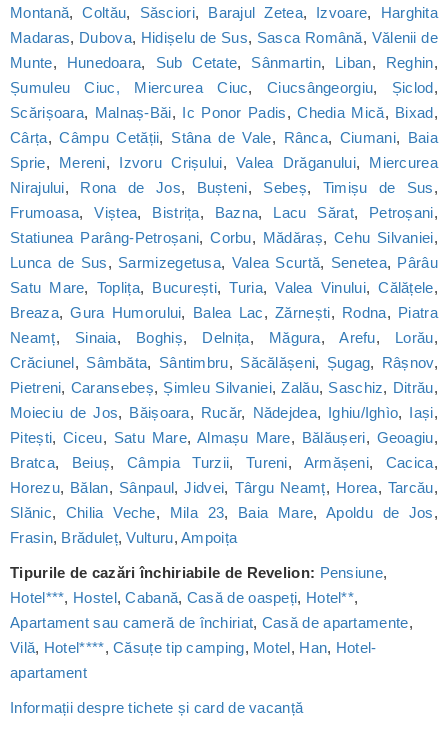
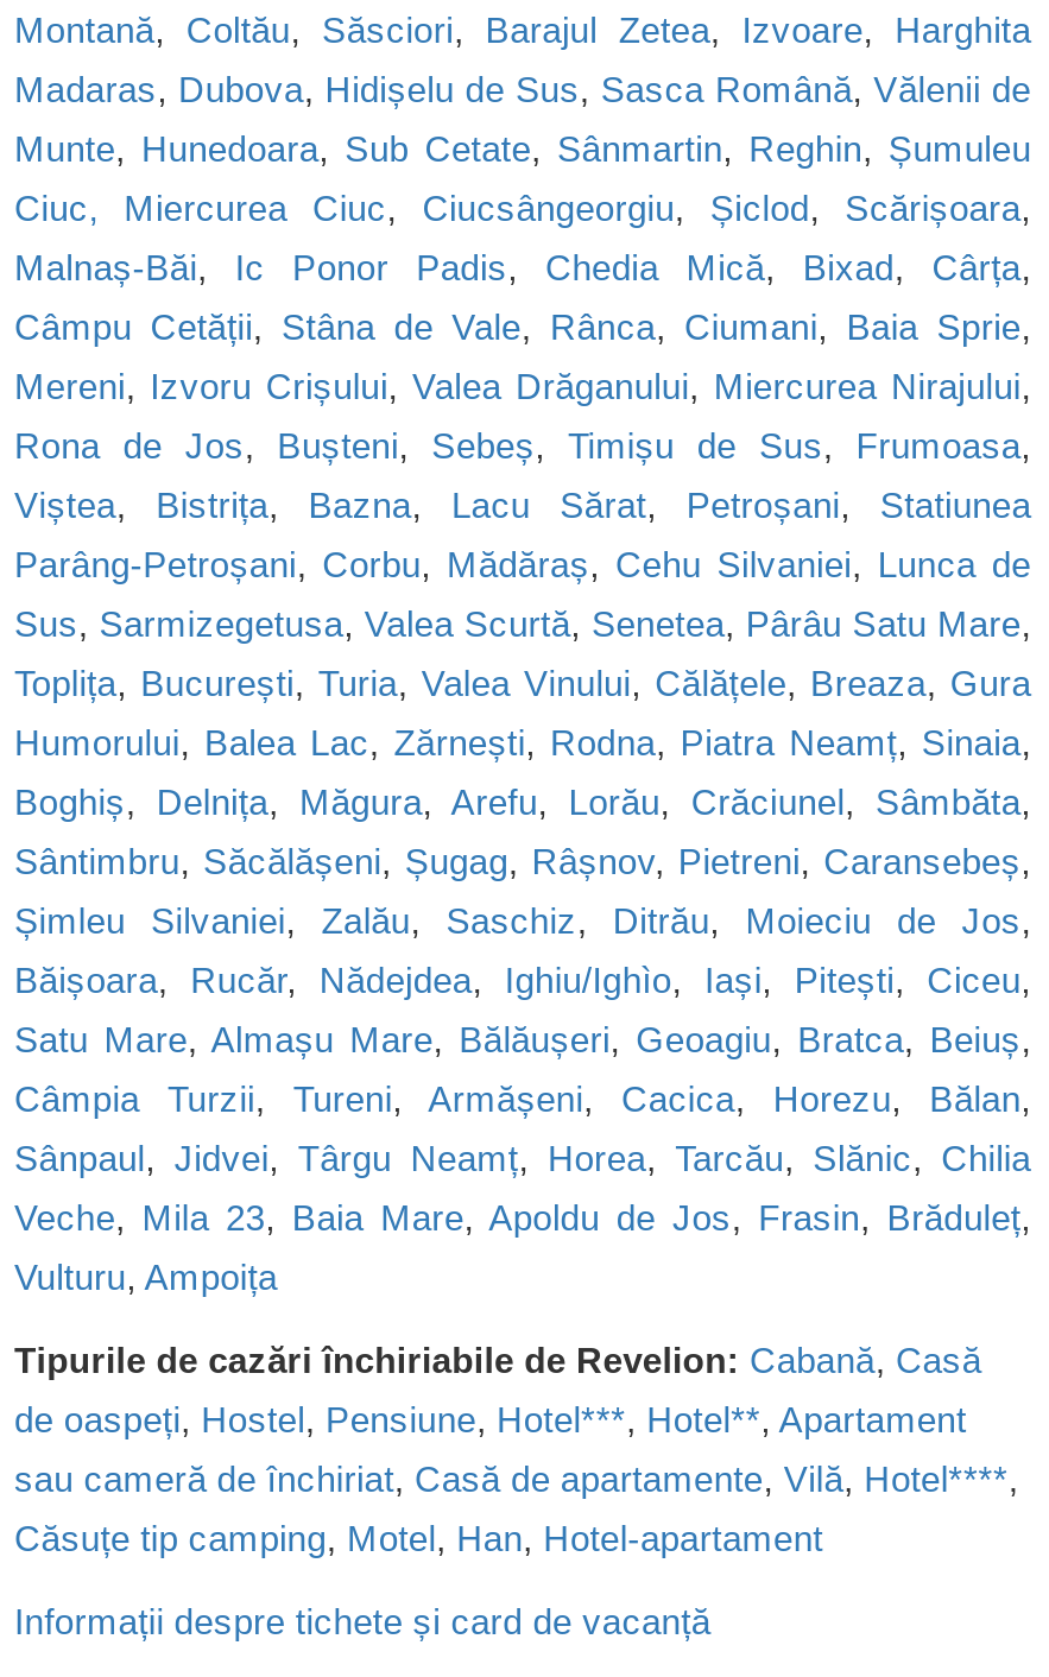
[10,54,438,681] Munte, Hunedoara, Sub Cetate, Sânmartin, Liban, Reghin, | Șumuleu Ciuc, Miercurea Ciuc, Ciucsângeorgiu, Șiclod, | Scărișoara, Malnaș-Băi, Ic Ponor Padis, Chedia Mică, Bixad, | Cârța, Câmpu Cetății, Stâna de Vale, Rânca, Ciumani, Baia | Sprie, Mereni, Izvoru Crișului, Valea Drăganului, Miercurea | Nirajului, Rona de Jos, Bușteni, Sebeș, Timișu de Sus, | Frumoasa, Viștea, Bistrița, Bazna, Lacu Sărat, Petroșani, | Statiunea Parâng-Petroșani, Corbu, Mădăraș, Cehu Silvaniei, | Lunca de Sus, Sarmizegetusa, Valea Scurtă, Senetea, Pârâu | Satu Mare, Toplița, București, Turia, Valea Vinului, Călățele, | Breaza, Gura Humorului, Balea Lac, Zărnești, Rodna, Piatra | Neamț, Sinaia, Boghiș, Delnița, Măgura, Arefu, Lorău, | Crăciunel, Sâmbăta, Sântimbru, Săcălășeni, Șugag, Râșnov, | Pietreni, Caransebeș, Șimleu Silvaniei, Zalău, Saschiz, Ditrău, | Moieciu de Jos, Băișoara, Rucăr, Nădejdea, Ighiu/Ighìo, Iași, | Pitești, Ciceu, Satu Mare, Almașu Mare, Bălăușeri, Geoagiu, | Bratca, Beiuș, Câmpia Turzii, Tureni, Armășeni, Cacica, | Horezu, Bălan, Sânpaul, Jidvei, Târgu Neamț, Horea, Tarcău, | Slănic, Chilia Veche, Mila 23, Baia Mare, Apoldu de Jos, | Frasin, Brăduleț, Vulturu, Ampoița | Tipurile de cazări închiriabile de Revelion: Pensiune, | Hotel***, Hostel, Cabană, Casă de oaspeți, Hotel**, | Apartament sau cameră de închiriat, Casă de apartamente, | Vilă, Hotel****, Căsuțe tip camping, Motel, Han, Hotel- | apartament -> [14,128,1031,1558] Munte, Hunedoara, Sub Cetate, Sânmartin, Reghin, Șumuleu | Ciuc, Miercurea Ciuc, Ciucsângeorgiu, Șiclod, Scărișoara, | Malnaș-Băi, Ic Ponor Padis, Chedia Mică, Bixad, Cârța, | Câmpu Cetății, Stâna de Vale, Rânca, Ciumani, Baia Sprie, | Mereni, Izvoru Crișului, Valea Drăganului, Miercurea Nirajului, | Rona de Jos, Bușteni, Sebeș, Timișu de Sus, Frumoasa, | Viștea, Bistrița, Bazna, Lacu Sărat, Petroșani, Statiunea | Parâng-Petroșani, Corbu, Mădăraș, Cehu Silvaniei, Lunca de | Sus, Sarmizegetusa, Valea Scurtă, Senetea, Pârâu Satu Mare, | Toplița, București, Turia, Valea Vinului, Călățele, Breaza, Gura | Humorului, Balea Lac, Zărnești, Rodna, Piatra Neamț, Sinaia, | Boghiș, Delnița, Măgura, Arefu, Lorău, Crăciunel, Sâmbăta, | Sântimbru, Săcălășeni, Șugag, Râșnov, Pietreni, Caransebeș, | Șimleu Silvaniei, Zalău, Saschiz, Ditrău, Moieciu de Jos, | Băișoara, Rucăr, Nădejdea, Ighiu/Ighìo, Iași, Pitești, Ciceu, | Satu Mare, Almașu Mare, Bălăușeri, Geoagiu, Bratca, Beiuș, | Câmpia Turzii, Tureni, Armășeni, Cacica, Horezu, Bălan, | Sânpaul, Jidvei, Târgu Neamț, Horea, Tarcău, Slănic, Chilia | Veche, Mila 23, Baia Mare, Apoldu de Jos, Frasin, Brăduleț, | Vulturu, Ampoița | Tipurile de cazări închiriabile de Revelion: Cabană, Casă | de oaspeți, Hostel, Pensiune, Hotel***, Hotel**, Apartament | sau cameră de închiriat, Casă de apartamente, Vilă, Hotel****, | Căsuțe tip camping, Motel, Han, Hotel-apartament

